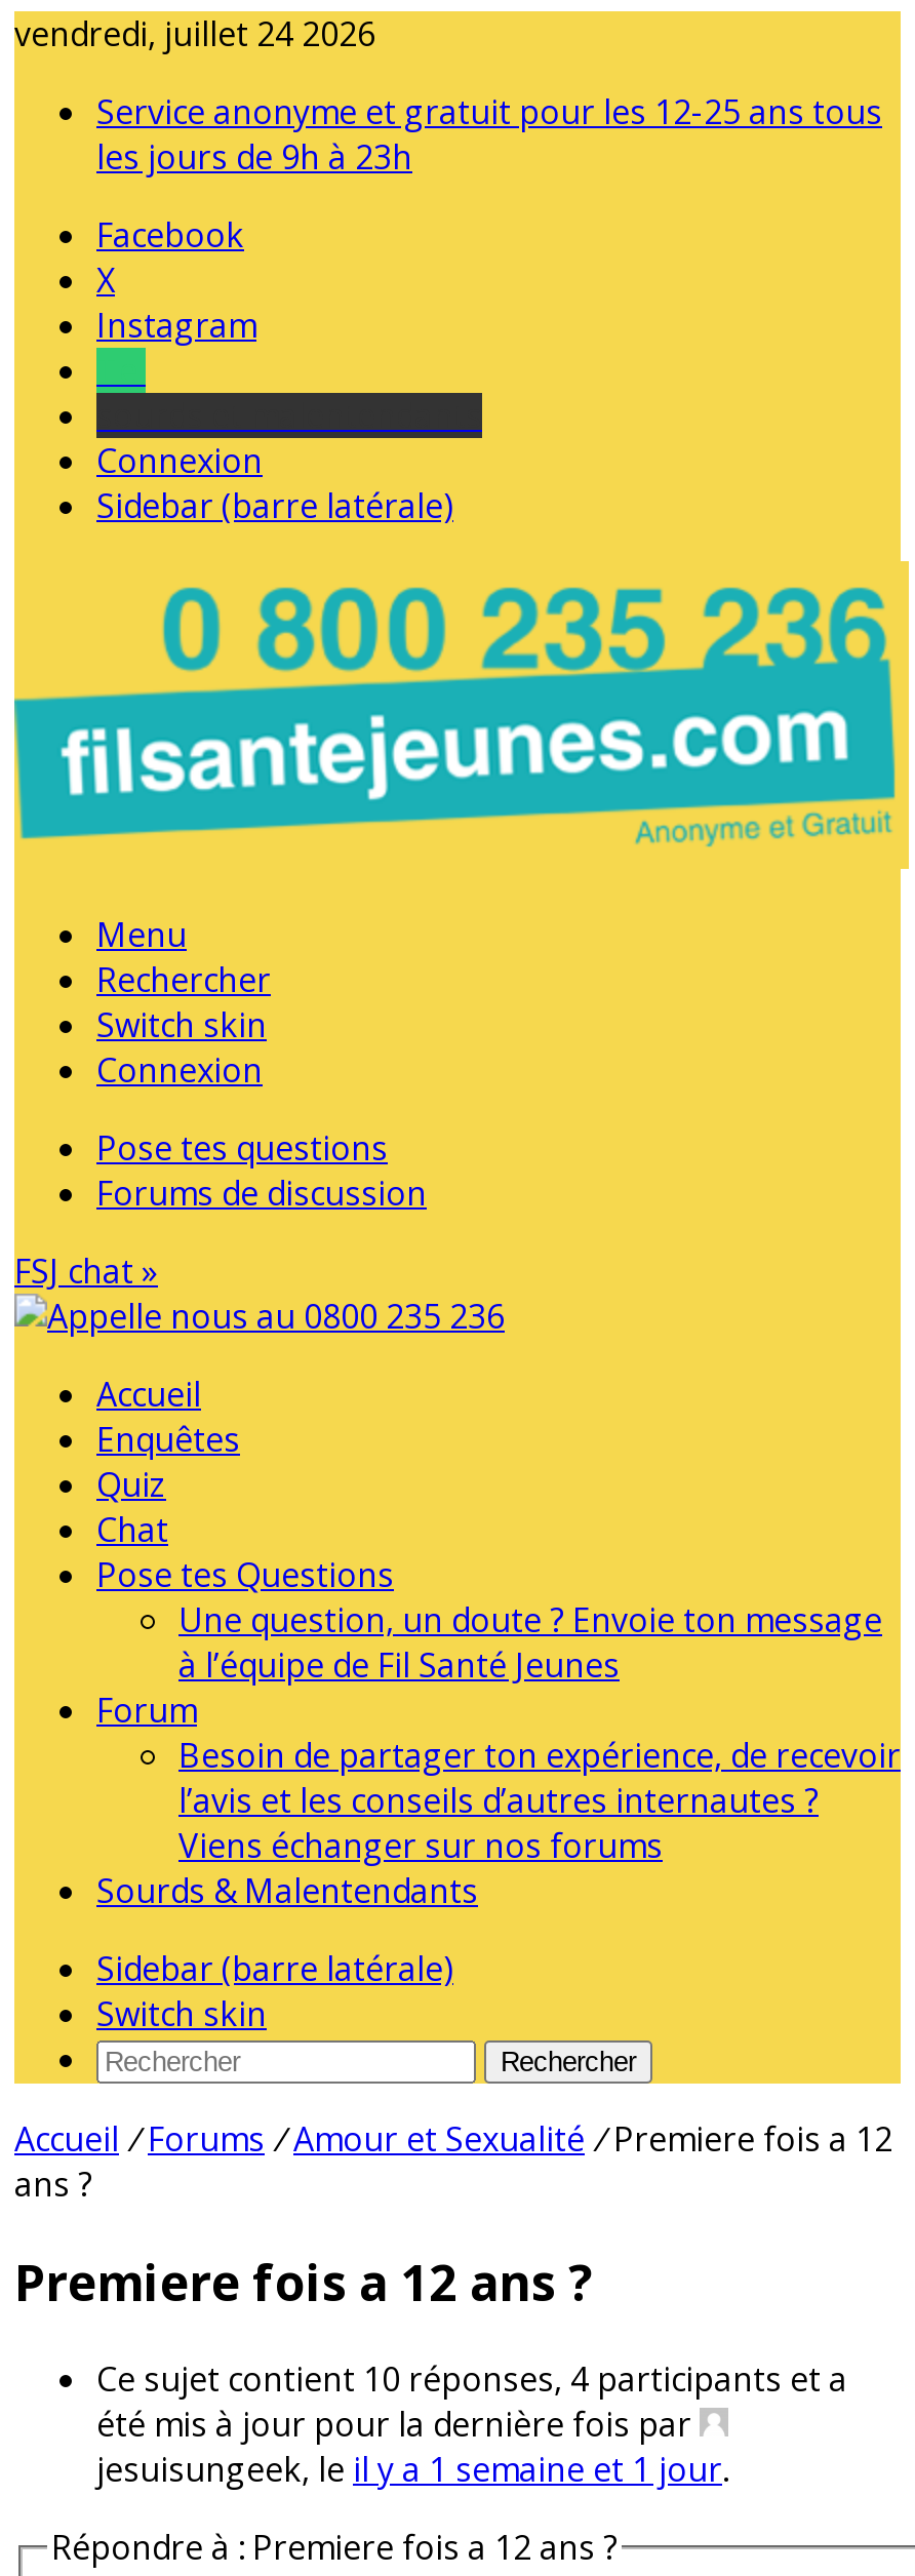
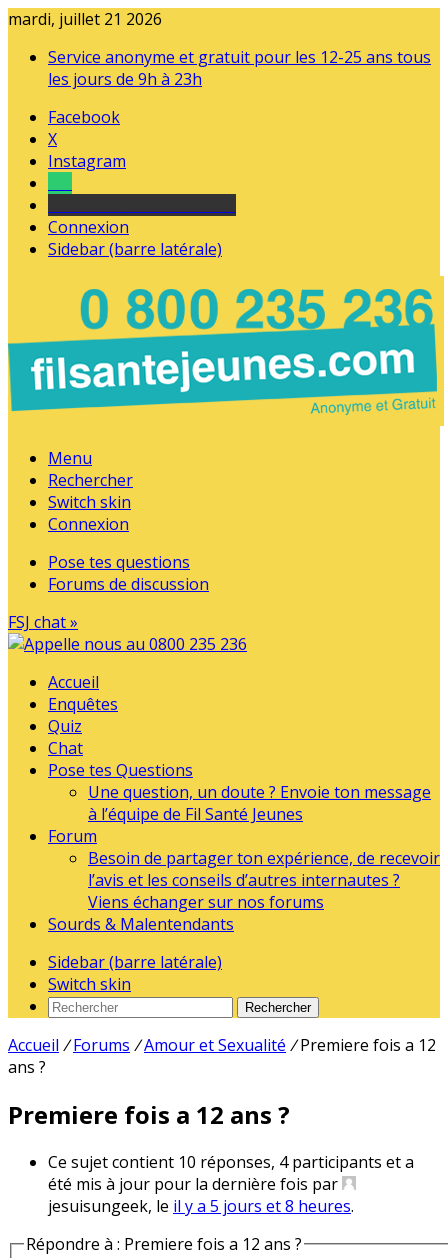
[14,11,375,56] vendredi, juillet 24 2026 -> [8,8,162,30] mardi, juillet 21 2026
[96,2446,728,2491] jesuisungeek, le il y a 1 semaine et 1 jour. -> [48,1195,354,1217] jesuisungeek, le il y a 5 jours et 8 heures.

